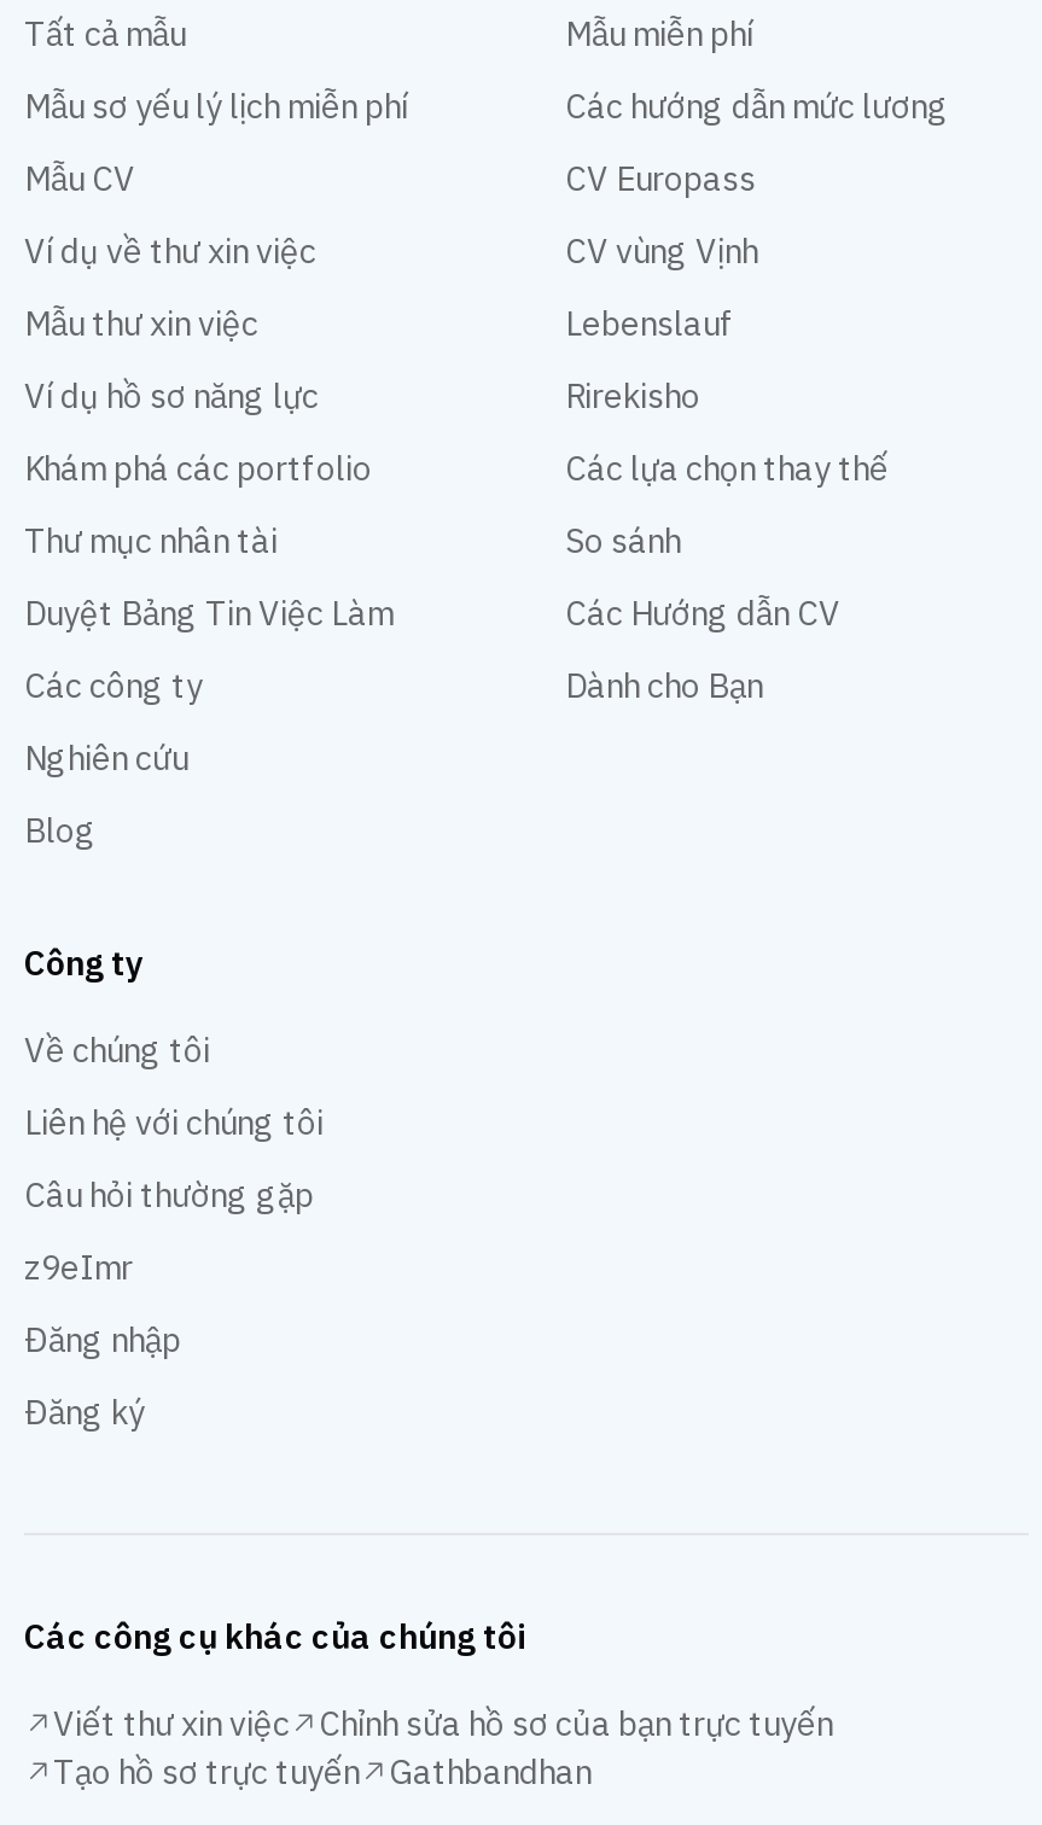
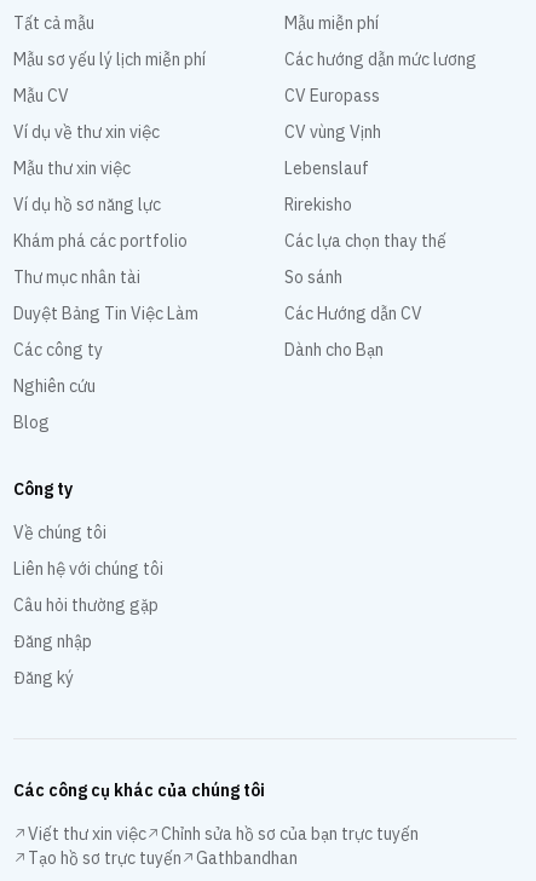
[24,1244,133,1288] z9eImr -> none

